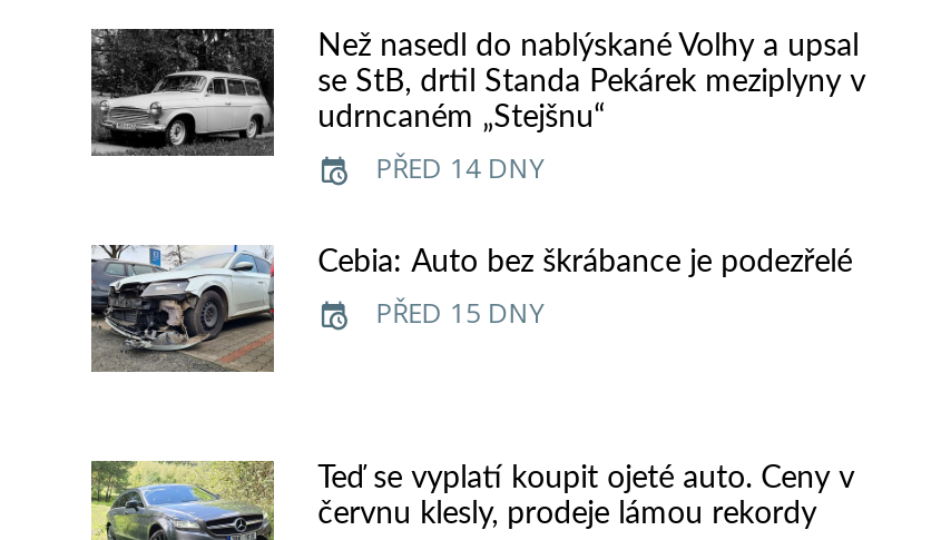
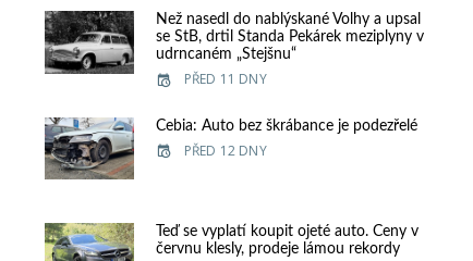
[376,149,545,186] PŘED 14 DNY -> [184,70,267,88] PŘED 11 DNY
[376,294,545,332] PŘED 15 DNY -> [184,141,267,159] PŘED 12 DNY

